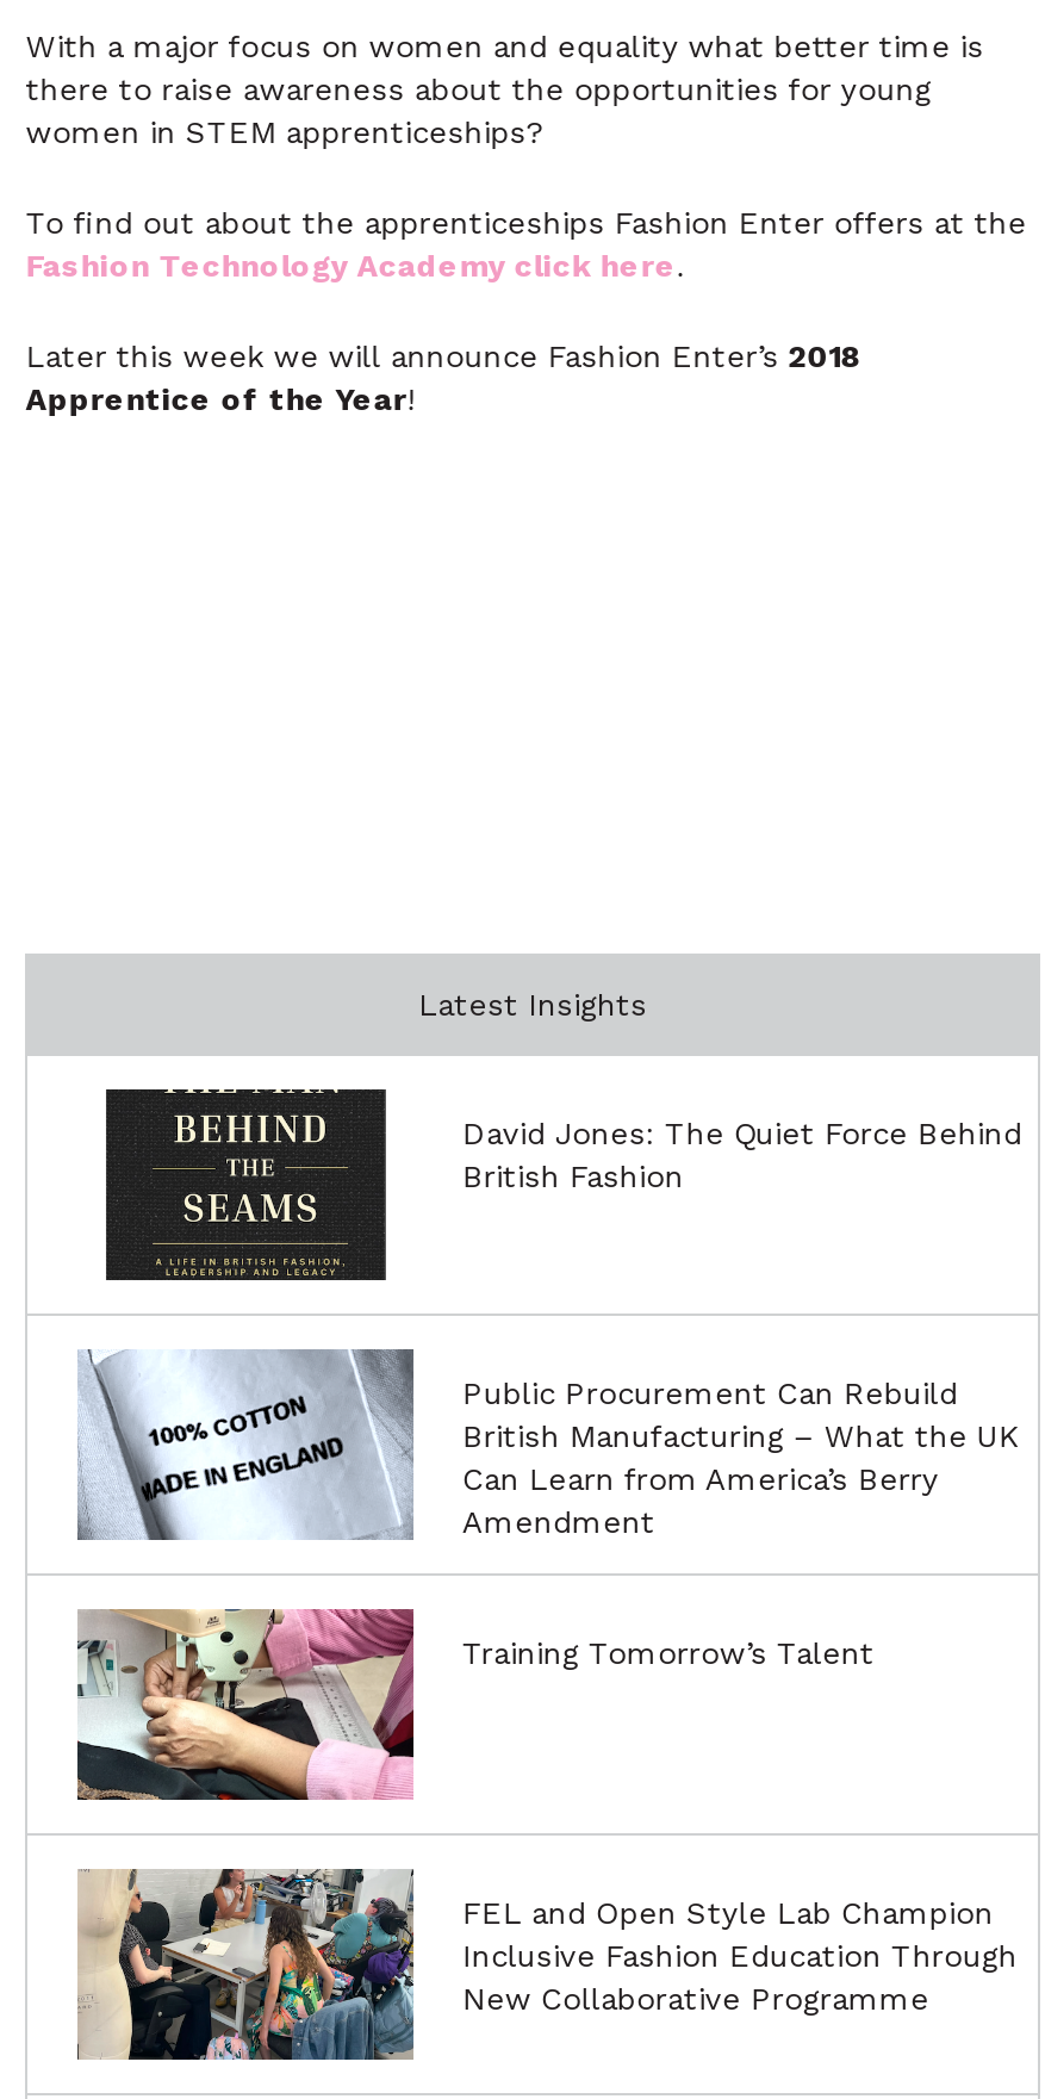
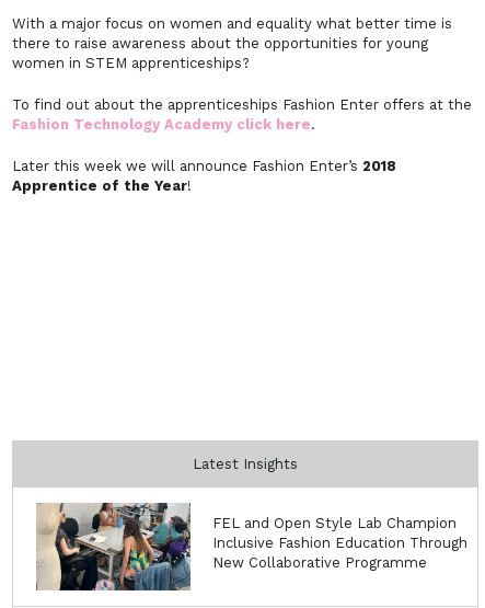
[104,1087,1022,1283] [image] | David Jones: The Quiet Force Behind | British Fashion -> none
[77,1349,1020,1542] [image] | Public Procurement Can Rebuild | British Manufacturing – What the UK | Can Learn from America’s Berry | Amendment -> none
[75,1607,874,1802] [image] | Training Tomorrow’s Talent -> none

